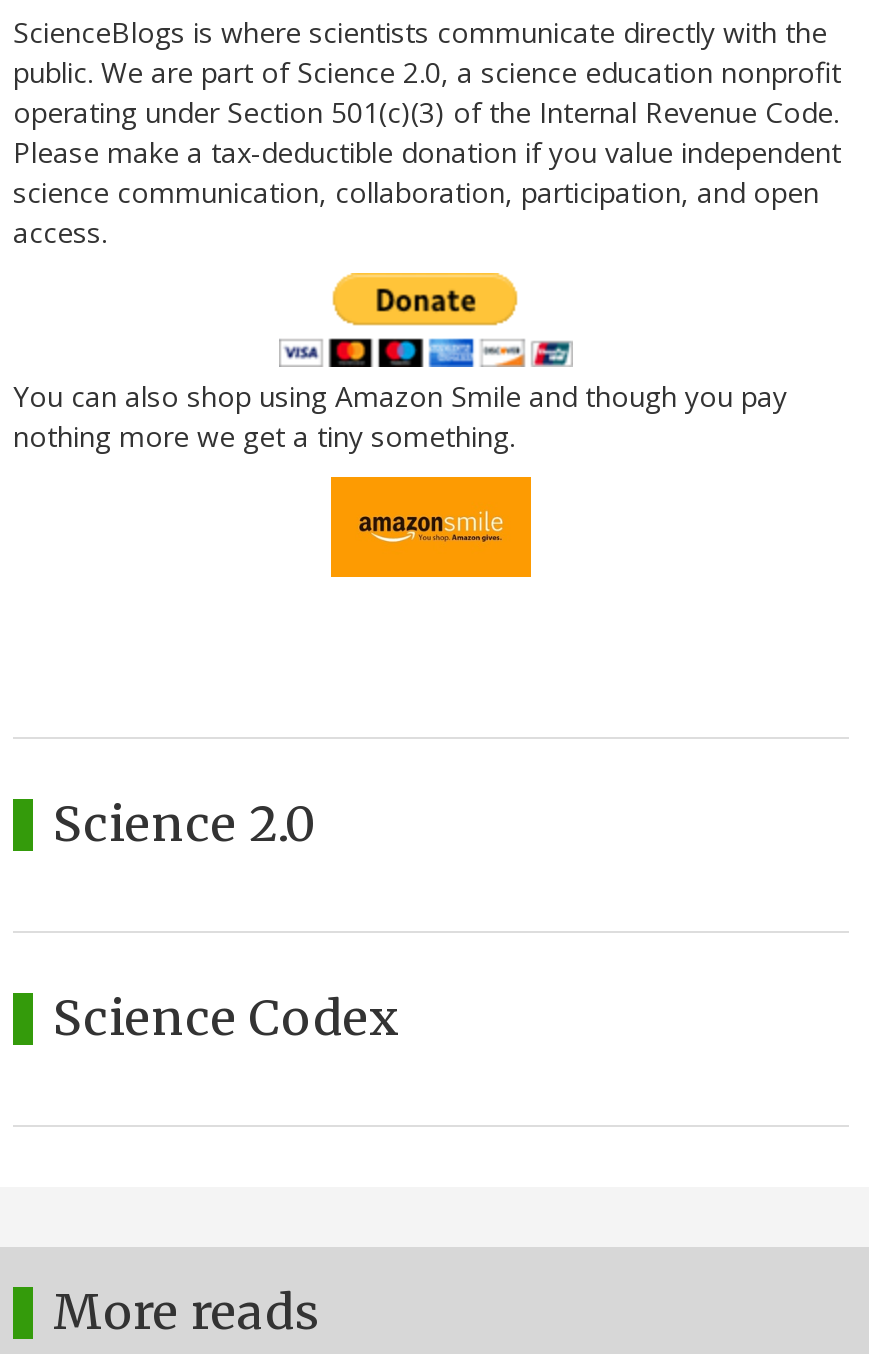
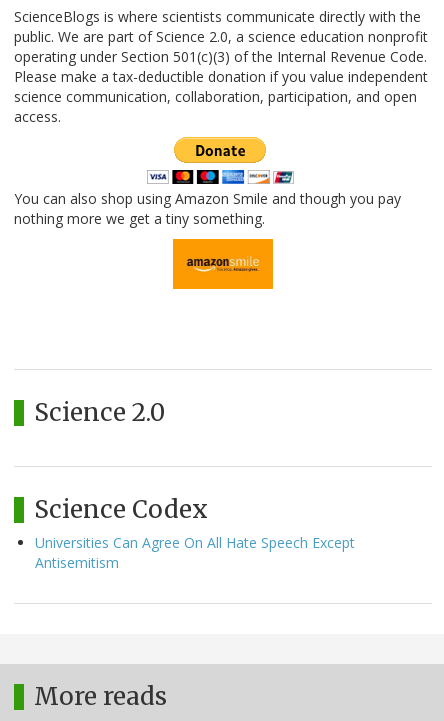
none -> [35,533,355,572] Universities Can Agree On All Hate Speech Except | Antisemitism

